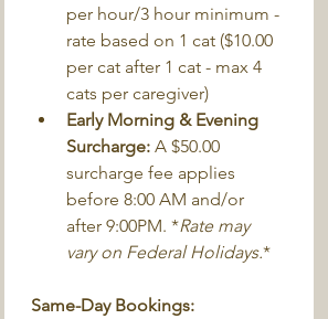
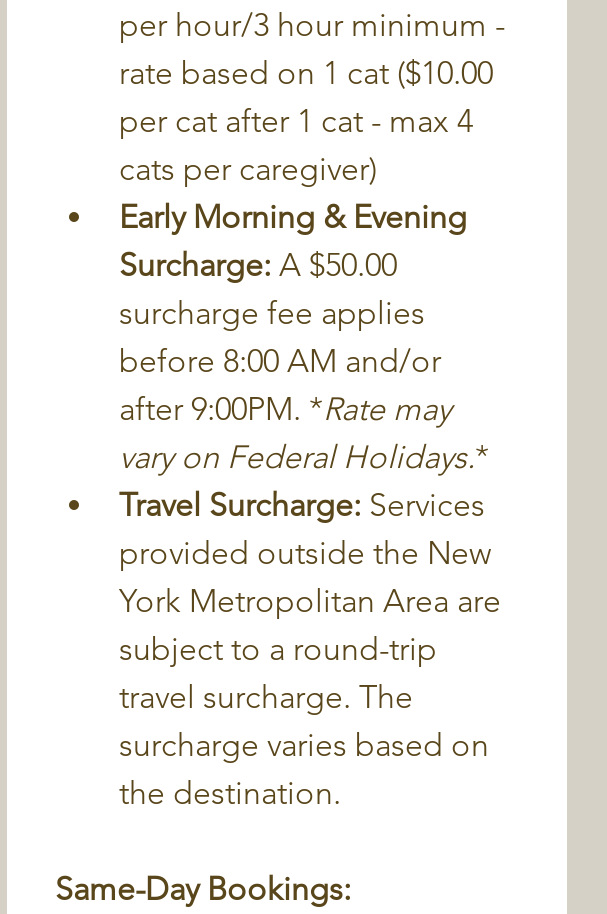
none -> [119,486,501,812] Travel Surcharge: Services | provided outside the New | York Metropolitan Area are | subject to a round-trip | travel surcharge. The | surcharge varies based on | the destination.

